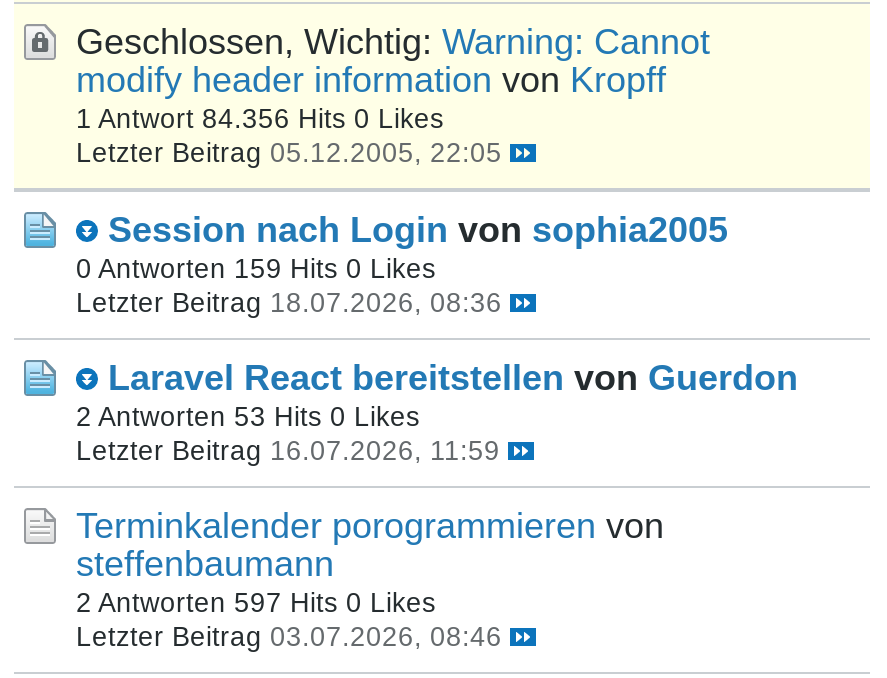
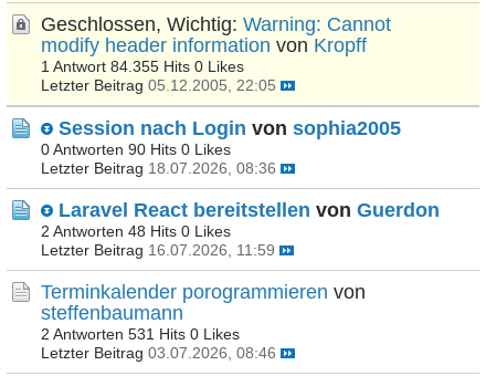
[76,104,444,134] 1 Antwort 84.356 Hits 0 Likes -> [41,59,244,75] 1 Antwort 84.355 Hits 0 Likes
[76,254,436,284] 0 Antworten 159 Hits 0 Likes -> [41,142,231,158] 0 Antworten 90 Hits 0 Likes
[76,402,420,432] 2 Antworten 53 Hits 0 Likes -> [41,223,231,240] 2 Antworten 48 Hits 0 Likes
[76,588,436,618] 2 Antworten 597 Hits 0 Likes -> [41,326,240,343] 2 Antworten 531 Hits 0 Likes

